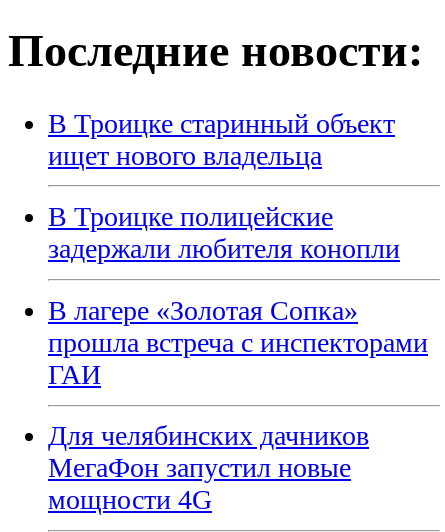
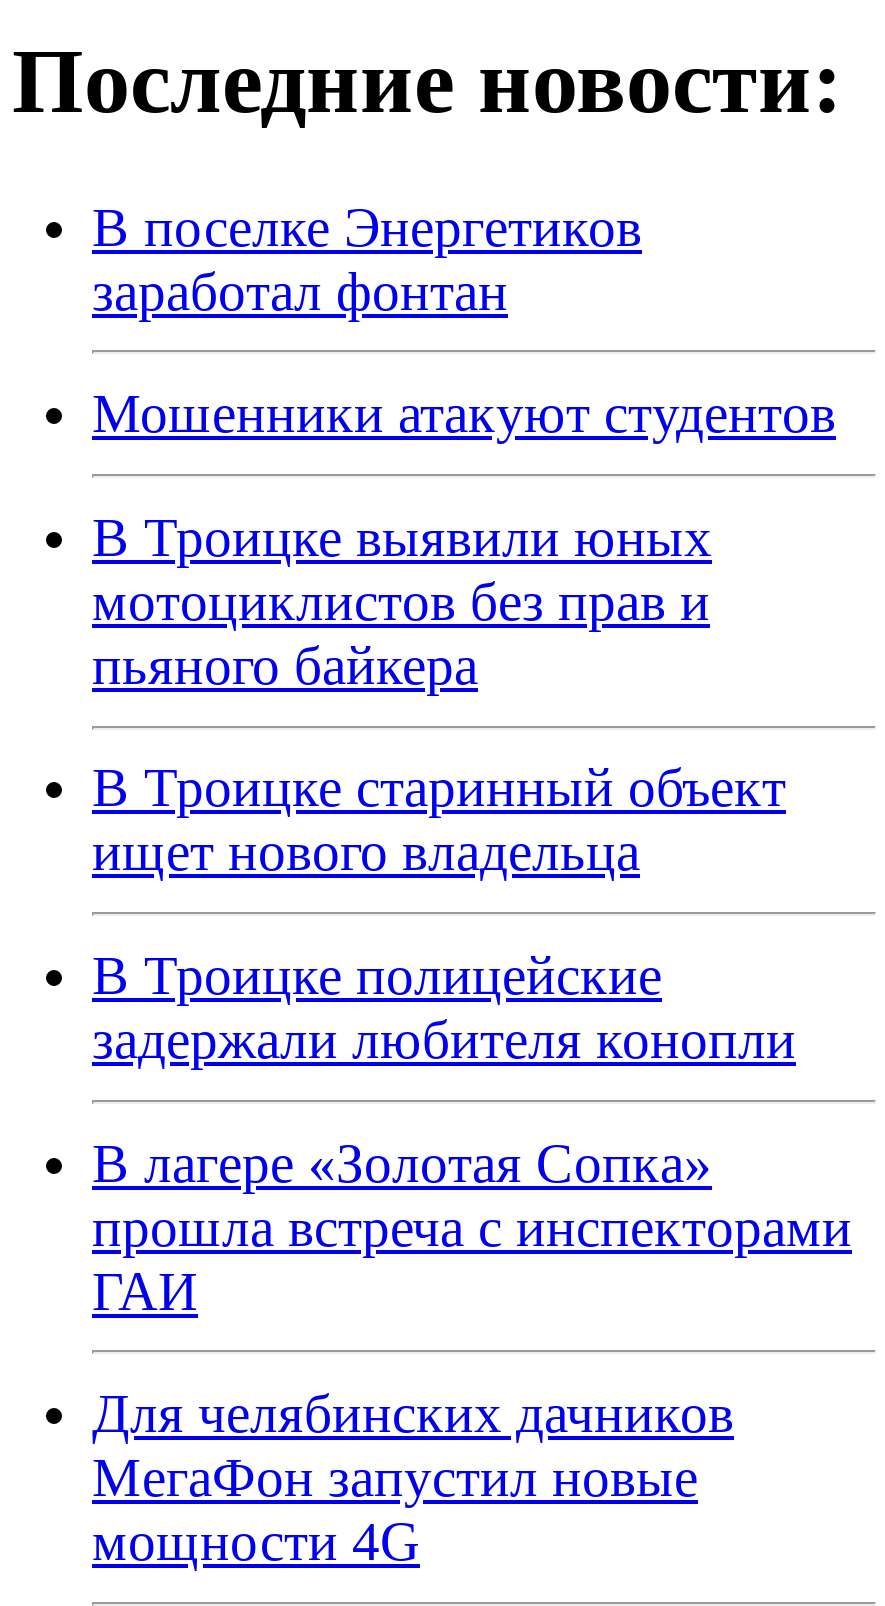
none -> [92,195,836,696] В поселке Энергетиков | заработал фонтан | Мошенники атакуют студентов | В Троицке выявили юных | мотоциклистов без прав и | пьяного байкера

